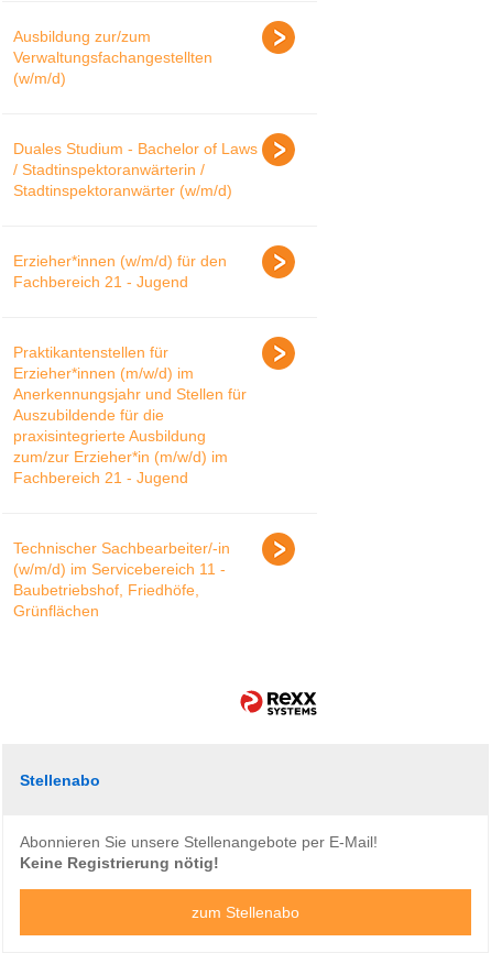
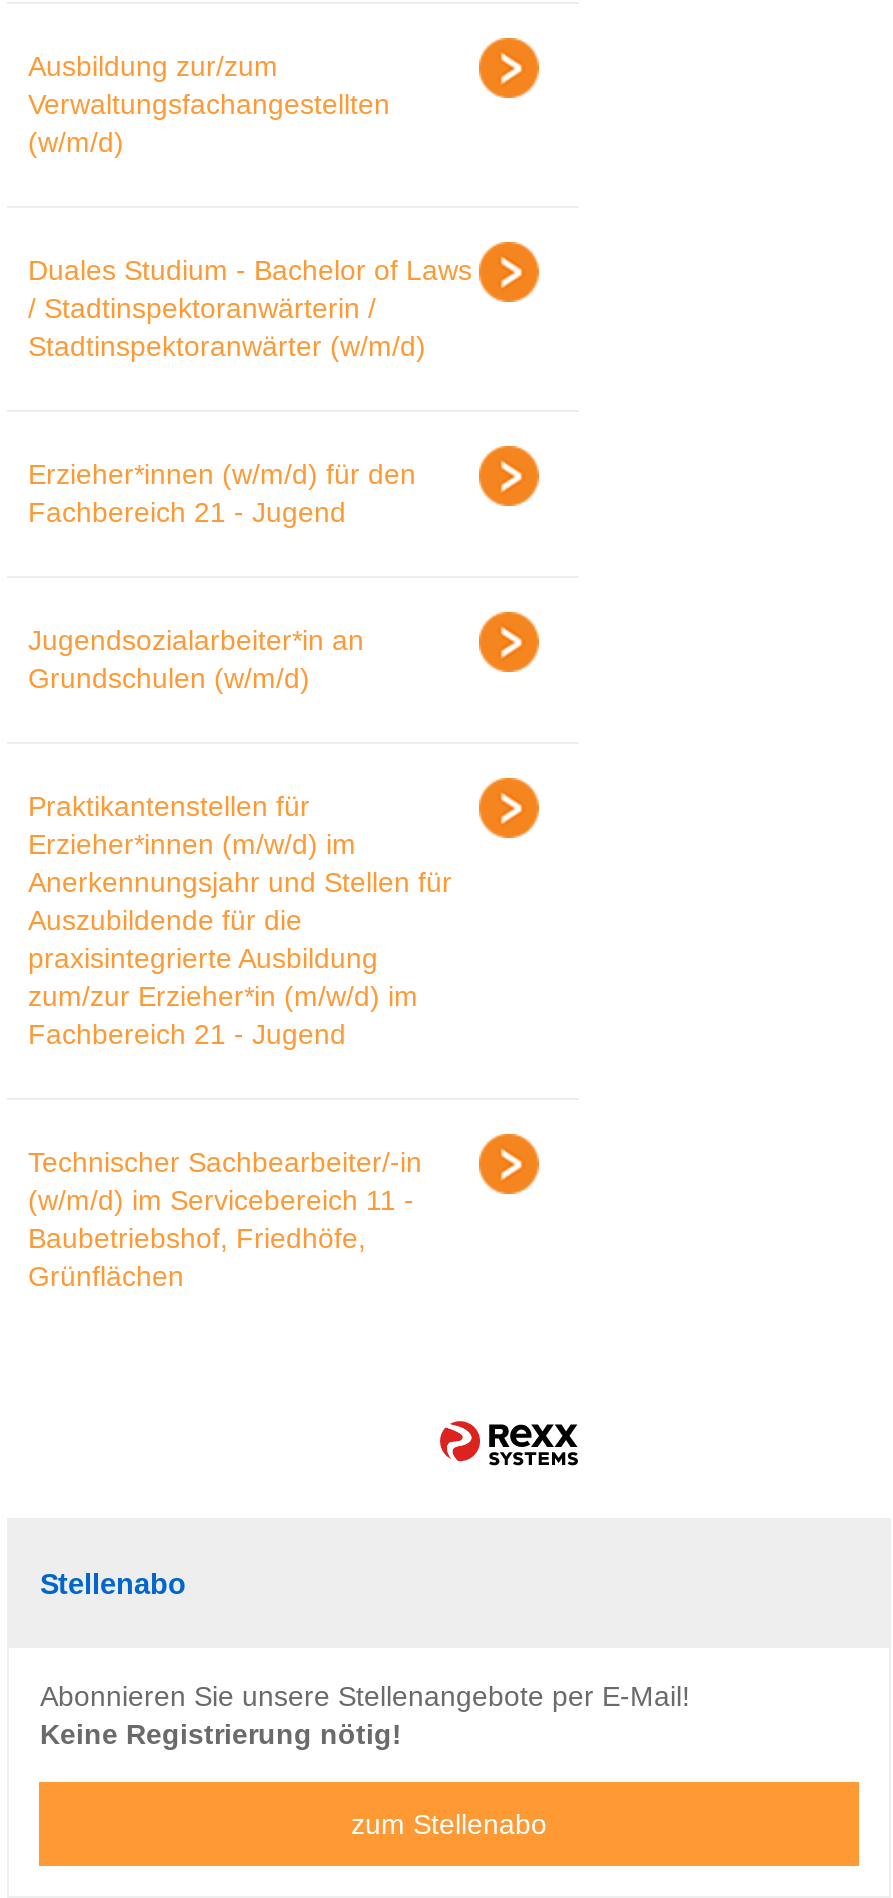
none -> [28,623,364,693] Jugendsozialarbeiter*in an | Grundschulen (w/m/d)

